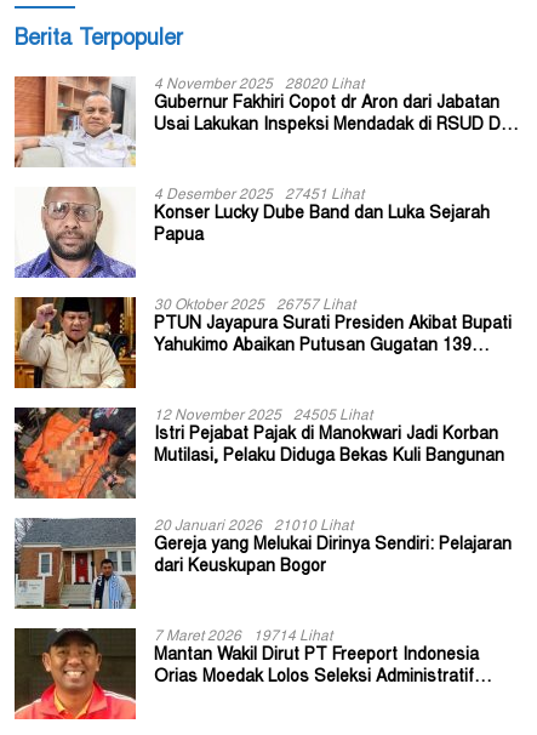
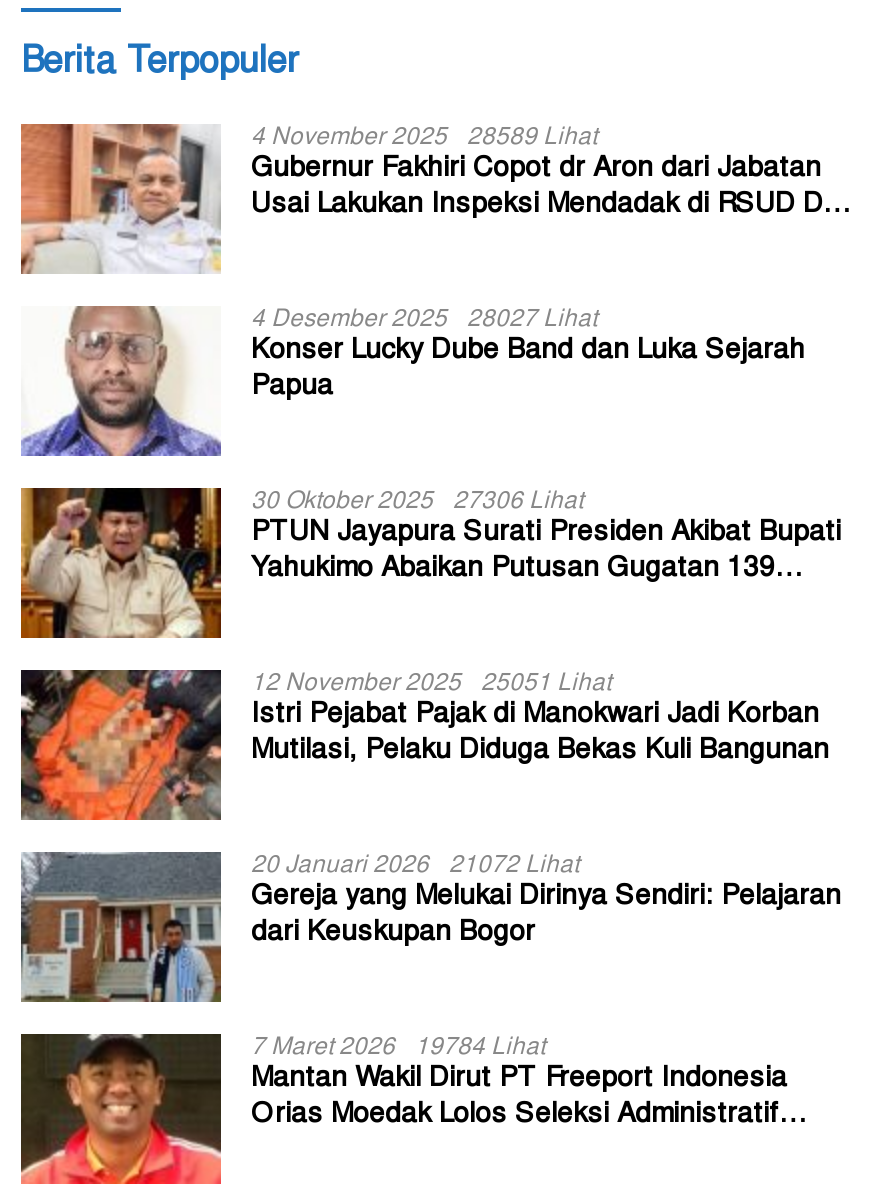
[154,78,364,92] 4 November 2025 28020 Lihat -> [251,126,597,150] 4 November 2025 28589 Lihat
[154,188,364,203] 4 Desember 2025 27451 Lihat -> [251,308,597,332] 4 Desember 2025 28027 Lihat
[154,298,355,313] 30 Oktober 2025 26757 Lihat -> [251,490,583,514] 30 Oktober 2025 27306 Lihat
[154,409,372,423] 12 November 2025 24505 Lihat -> [251,672,611,696] 12 November 2025 25051 Lihat
[154,519,353,534] 20 Januari 2026 21010 Lihat -> [251,854,579,878] 20 Januari 2026 21072 Lihat
[154,630,332,644] 7 Maret 2026 19714 Lihat -> [251,1036,545,1060] 7 Maret 2026 19784 Lihat

